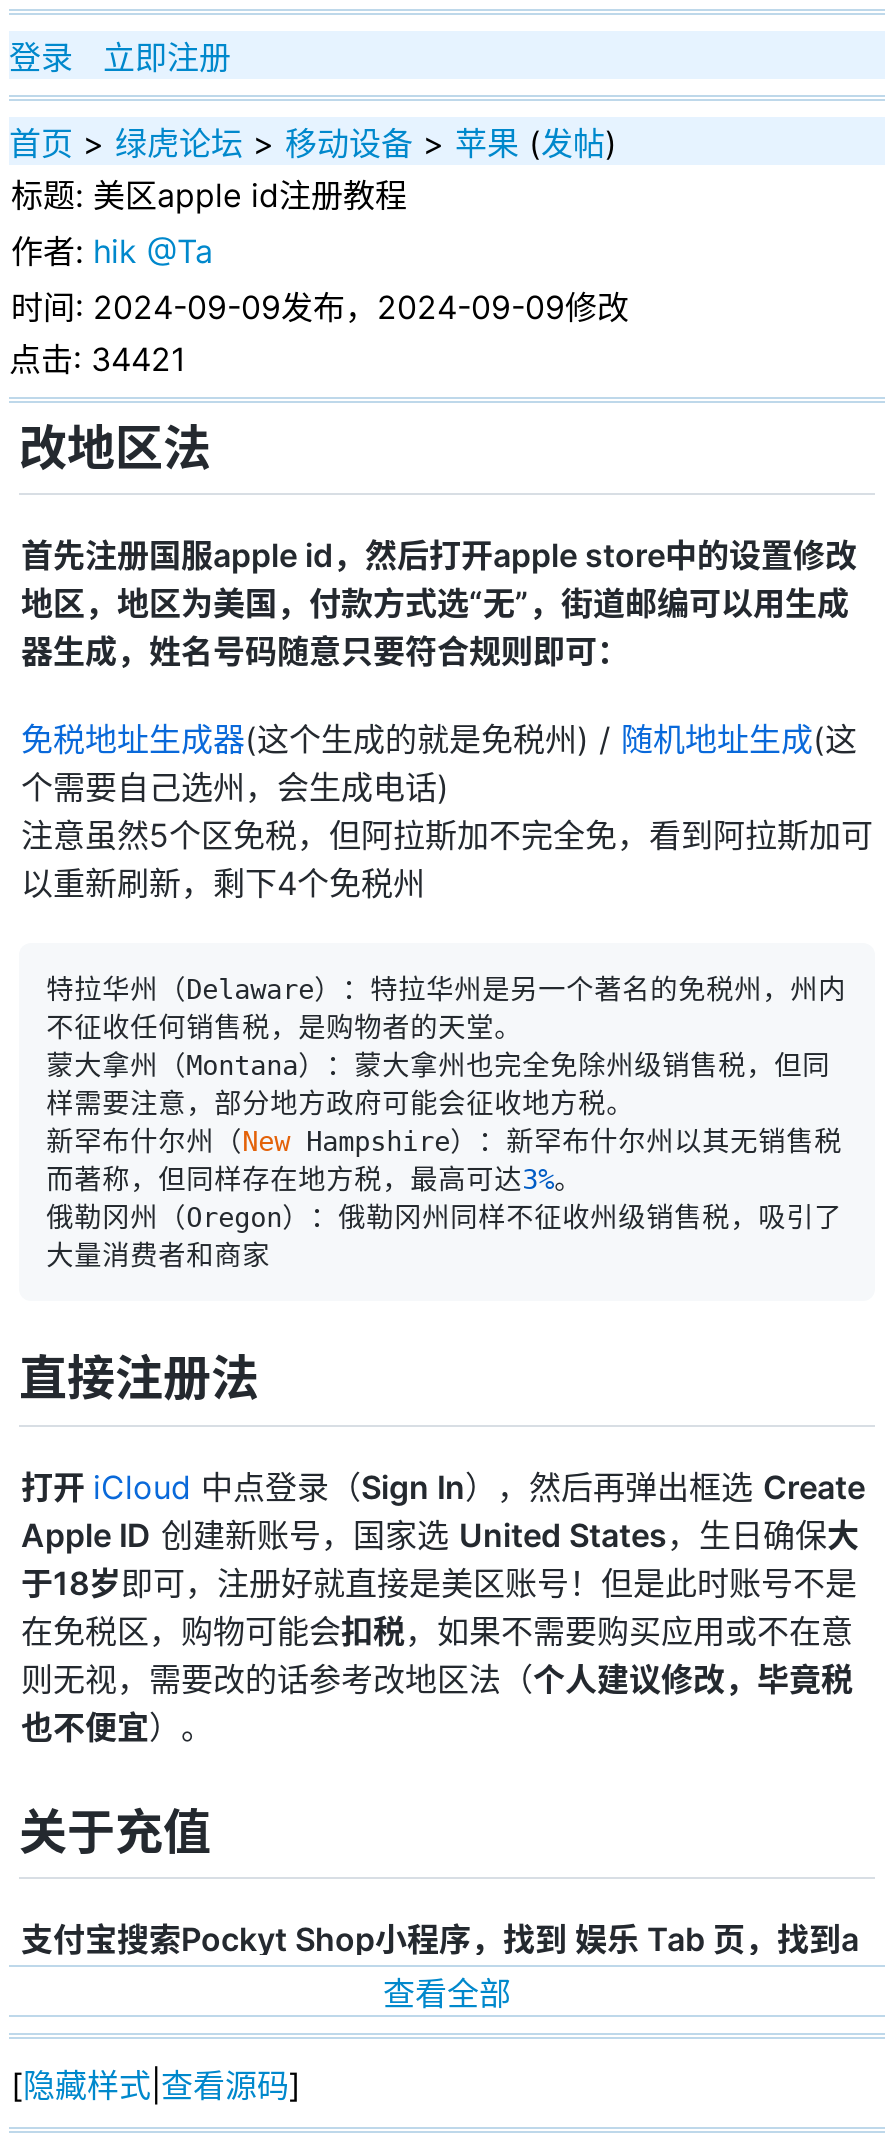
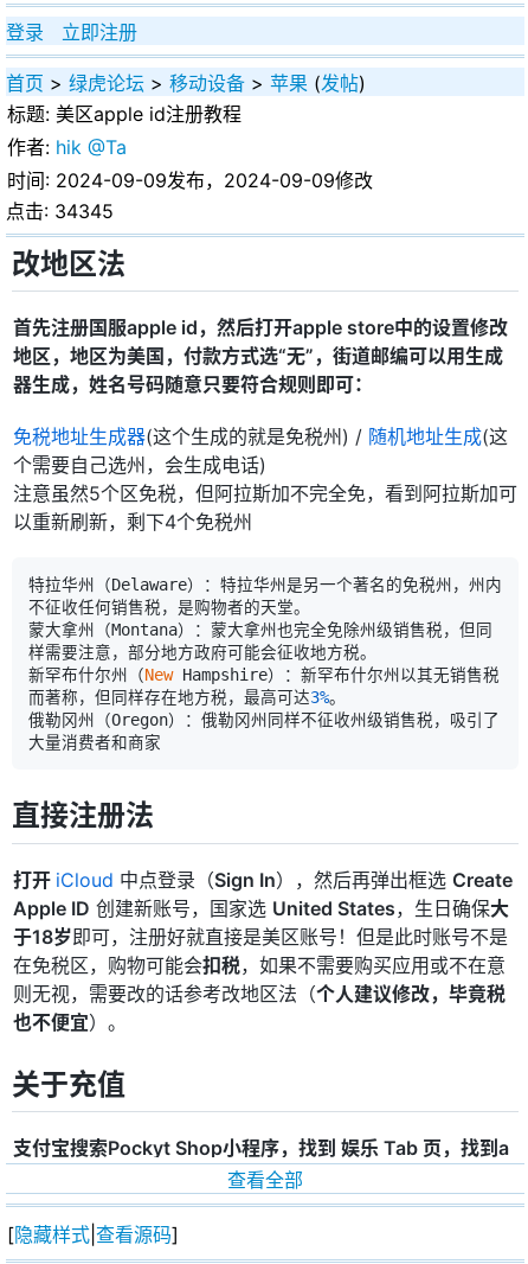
[9,339,185,379] 点击: 34421 -> [6,199,114,223] 点击: 34345

